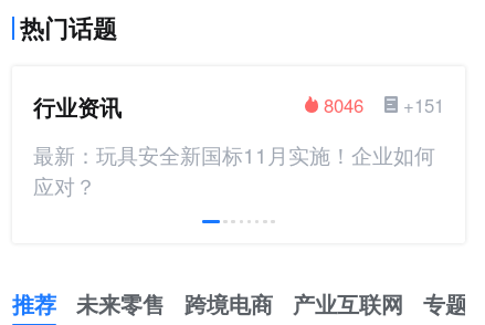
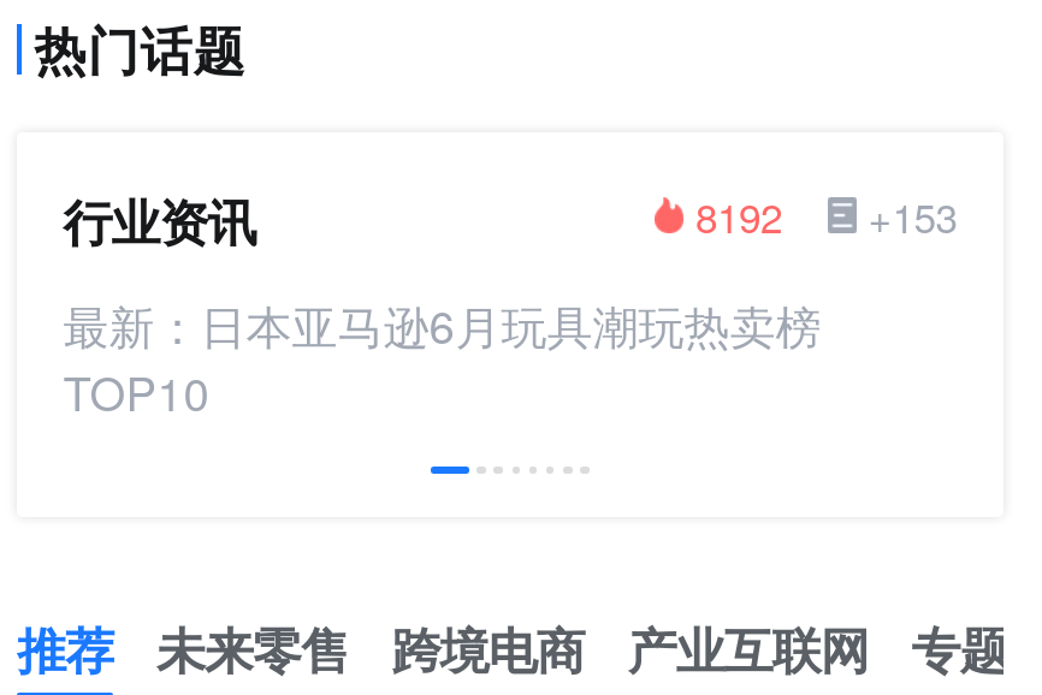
[324,91,444,118] +151 | 8046 -> [695,187,957,244] +153 | 8192
[33,139,436,200] 最新：玩具安全新国标11月实施！企业如何 | 应对？ -> [63,290,821,423] 最新：日本亚马逊6月玩具潮玩热卖榜 | TOP10

